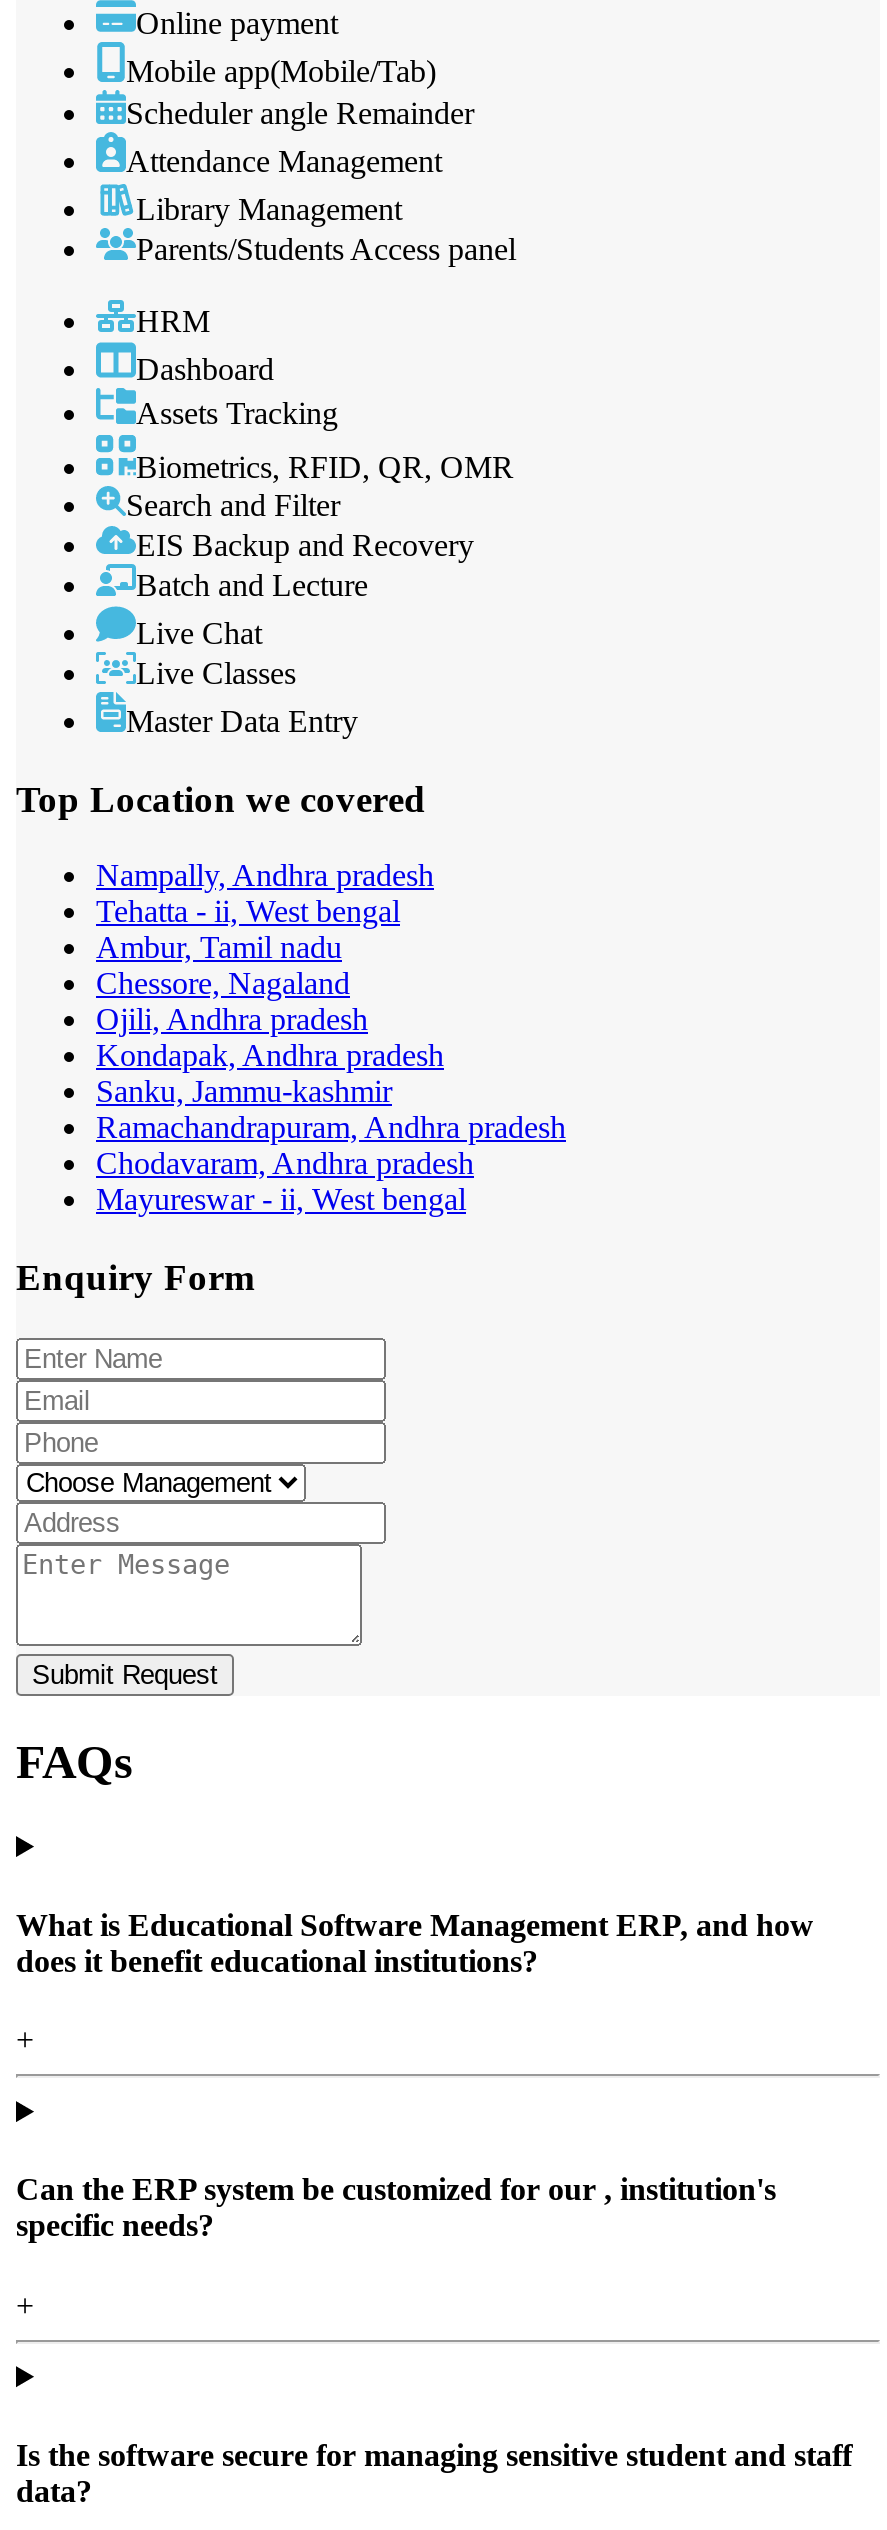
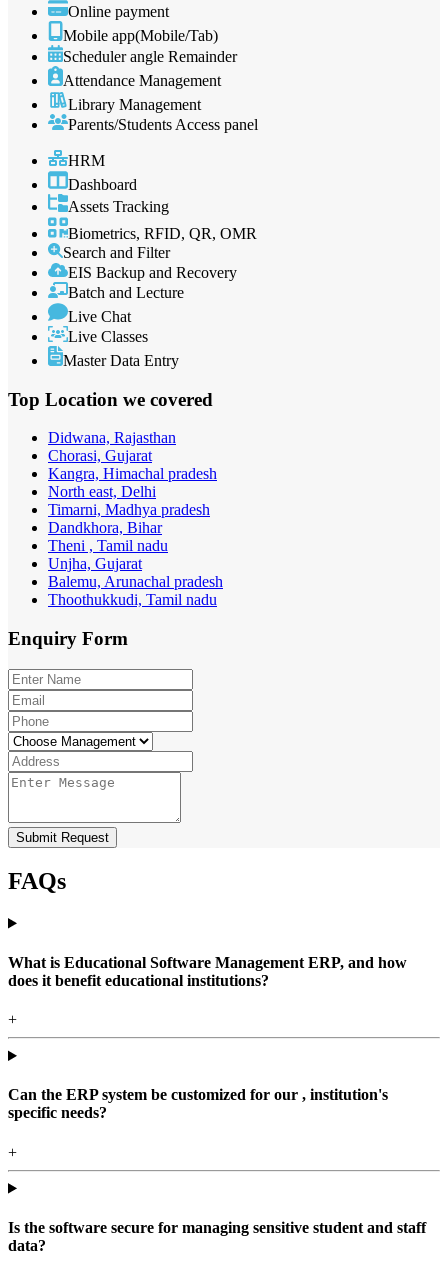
[96,859,566,1217] Nampally, Andhra pradesh | Tehatta - ii, West bengal | Ambur, Tamil nadu | Chessore, Nagaland | Ojili, Andhra pradesh | Kondapak, Andhra pradesh | Sanku, Jammu-kashmir | Ramachandrapuram, Andhra pradesh | Chodavaram, Andhra pradesh | Mayureswar - ii, West bengal -> [48,429,223,608] Didwana, Rajasthan | Chorasi, Gujarat | Kangra, Himachal pradesh | North east, Delhi | Timarni, Madhya pradesh | Dandkhora, Bihar | Theni , Tamil nadu | Unjha, Gujarat | Balemu, Arunachal pradesh | Thoothukkudi, Tamil nadu

